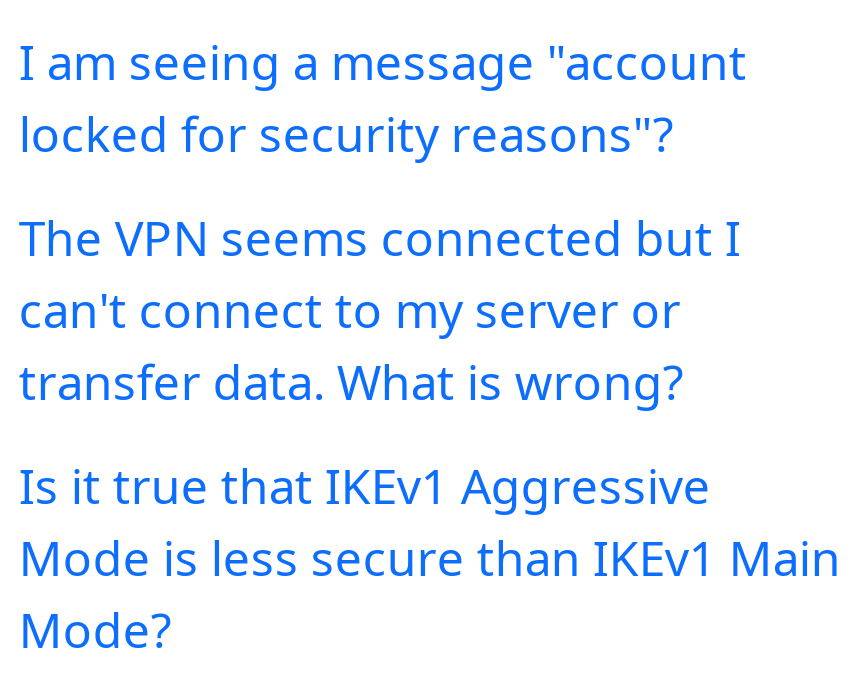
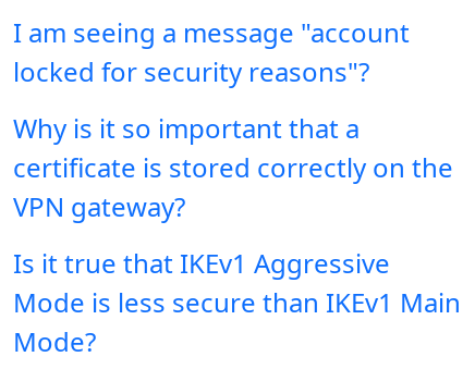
[19,204,741,414] The VPN seems connected but I | can't connect to my server or | transfer data. What is wrong? -> [13,110,453,224] Why is it so important that a | certificate is stored correctly on the | VPN gateway?

